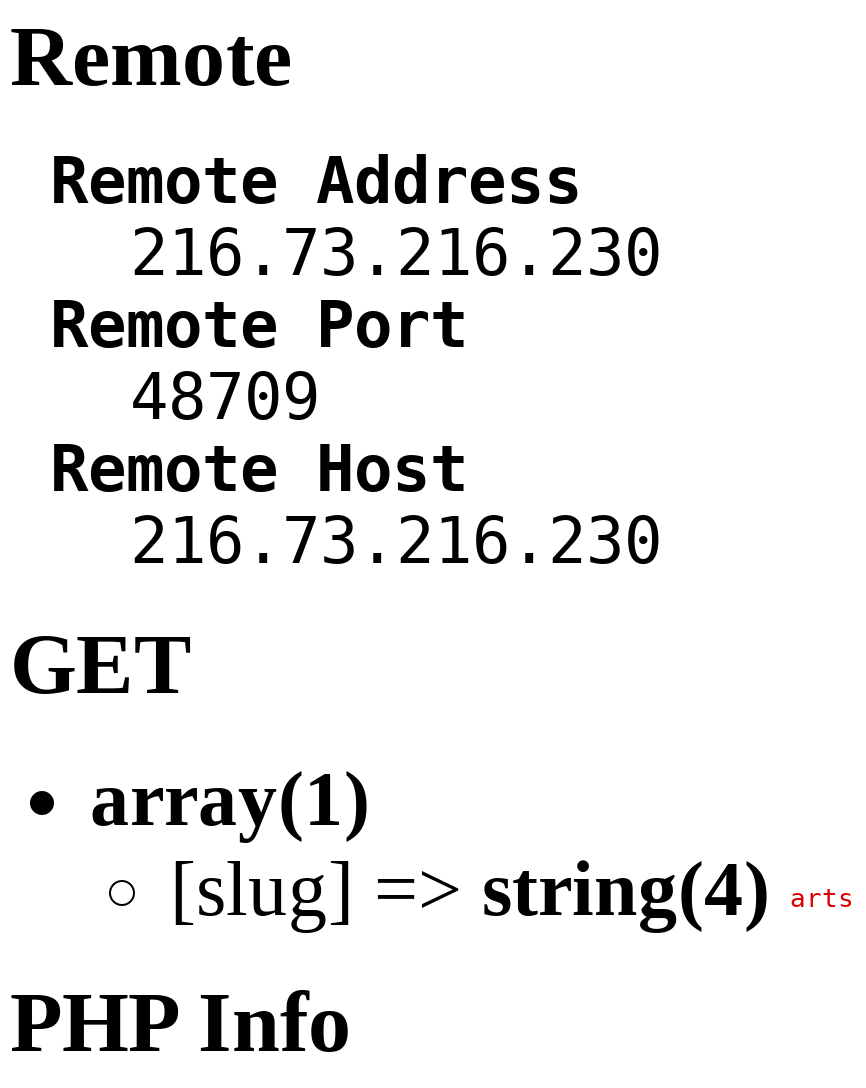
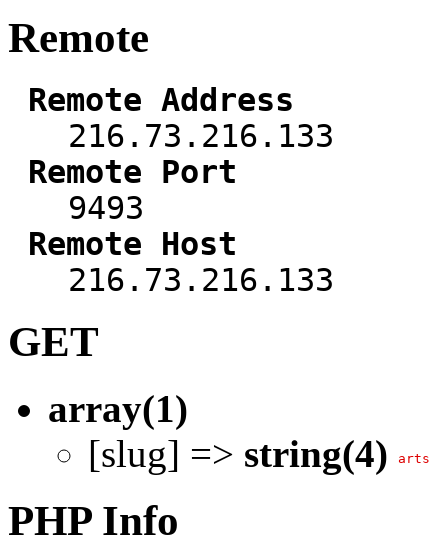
[130,216,662,288] 216.73.216.230 -> [68,117,334,153] 216.73.216.133
[130,360,320,432] 48709 -> [68,189,144,225] 9493
[130,504,662,576] 216.73.216.230 -> [68,261,334,297] 216.73.216.133

